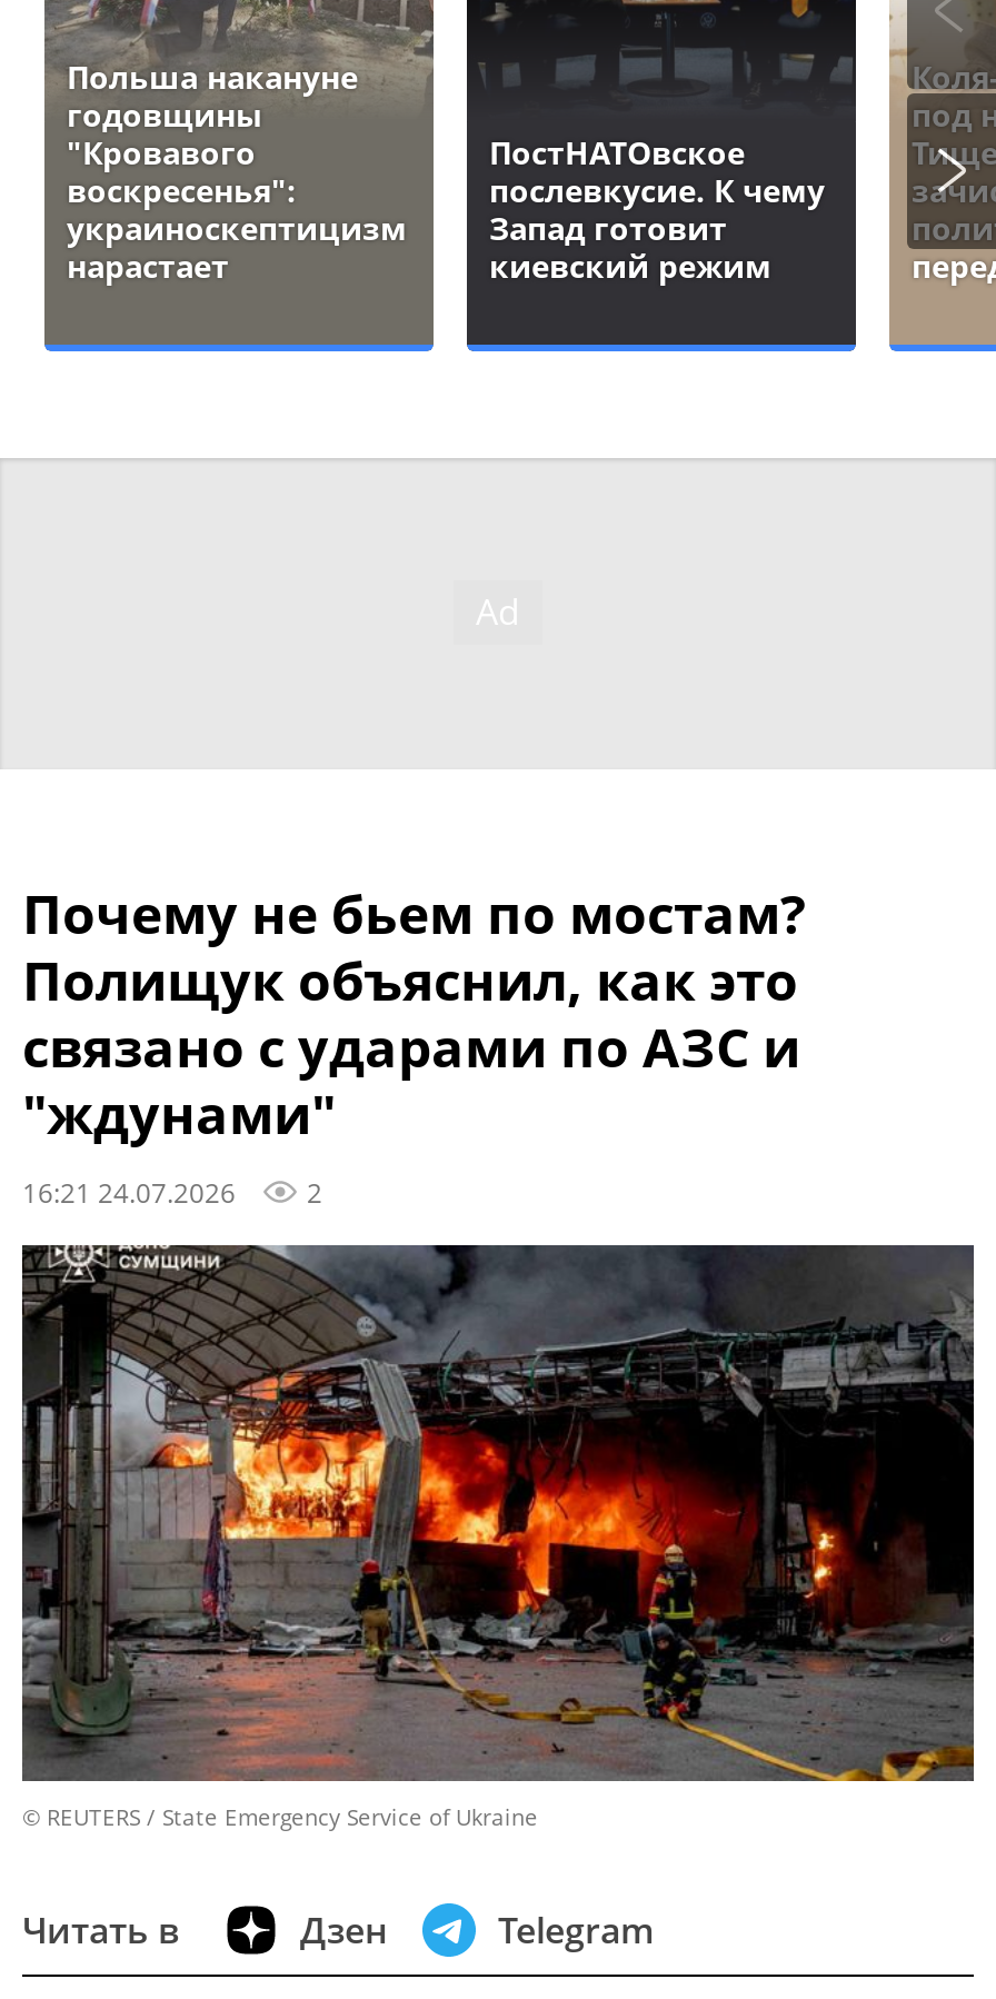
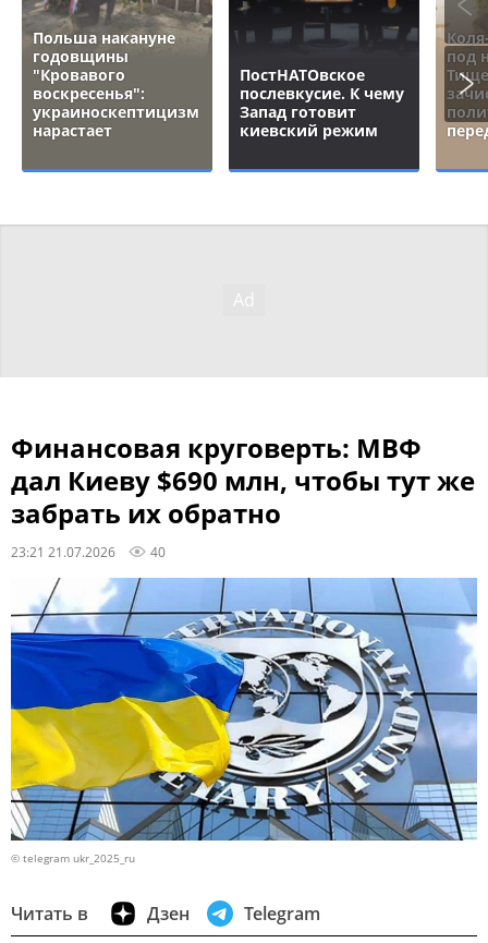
[22,877,805,1210] Почему не бьем по мостам? | Полищук объяснил, как это | связано с ударами по АЗС и | "ждунами" | 16:21 24.07.2026 | 2 -> [11,430,475,561] Финансовая круговерть: МВФ | дал Киеву $690 млн, чтобы тут же | забрать их обратно | 23:21 21.07.2026 | 40
[20,1243,976,1832] [image] | © REUTERS / State Emergency Service of Ukraine -> [10,577,478,865] [image] | © telegram ukr_2025_ru

